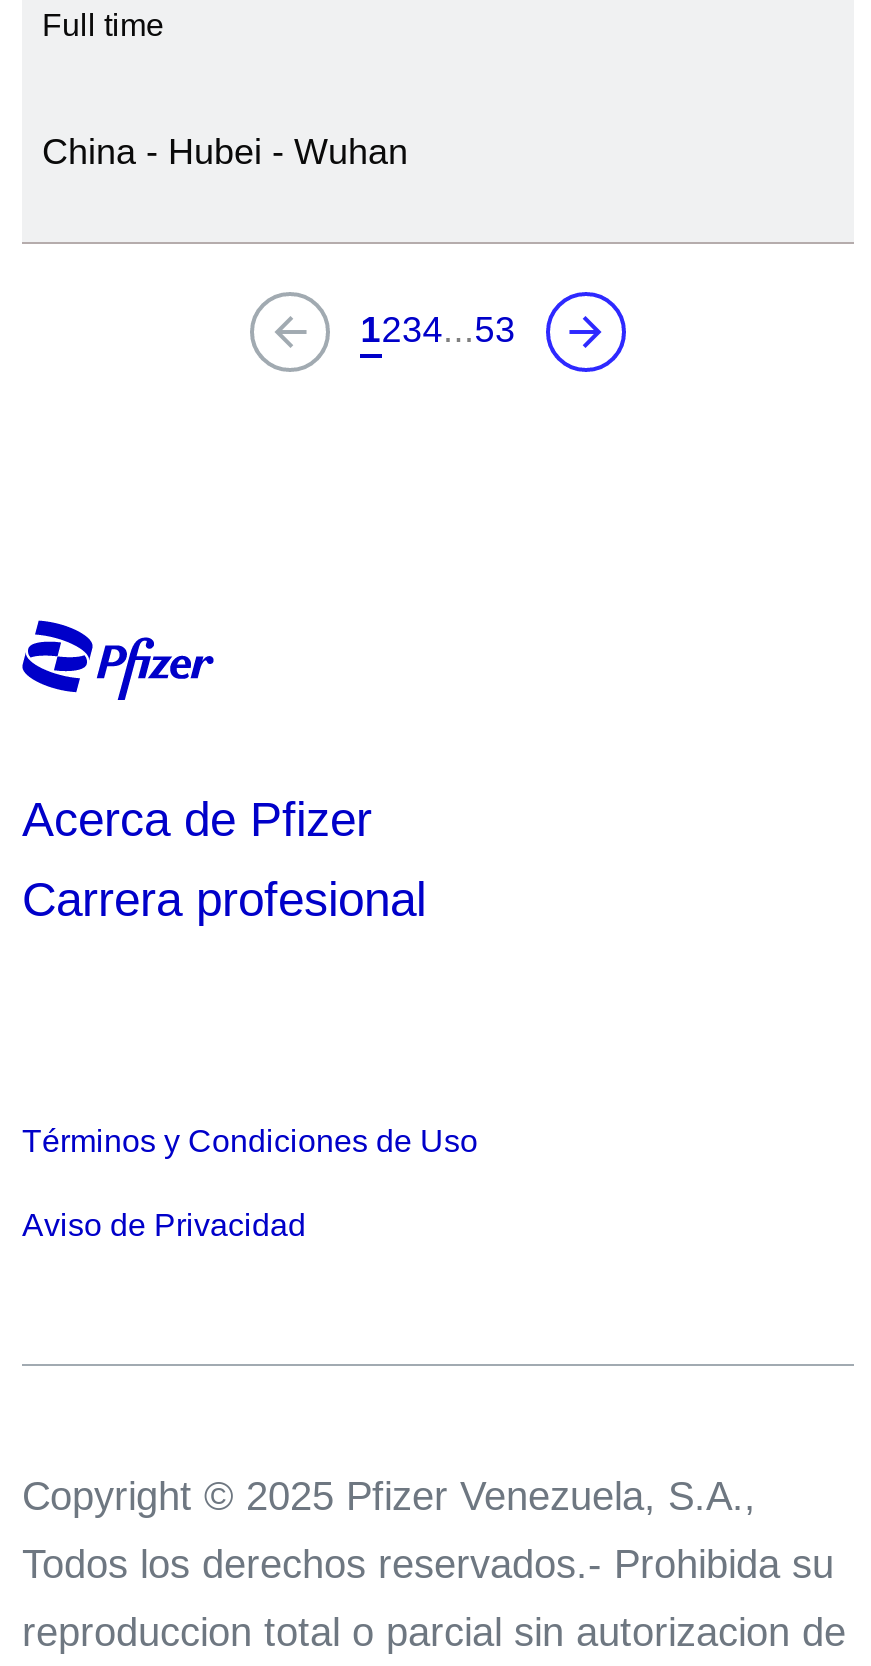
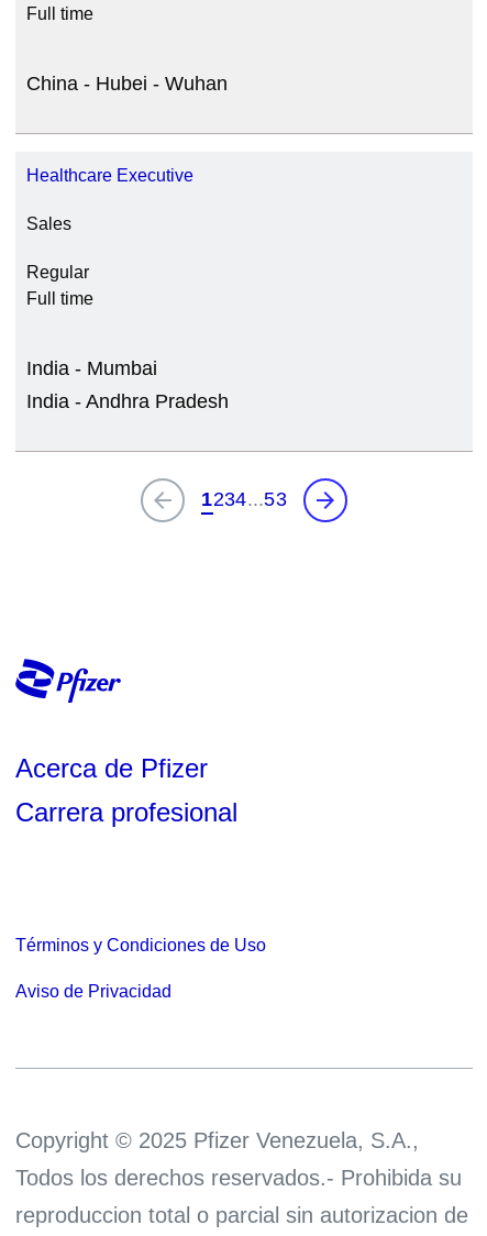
none -> [26,166,229,412] Healthcare Executive | Sales | Regular | Full time | India - Mumbai | India - Andhra Pradesh

